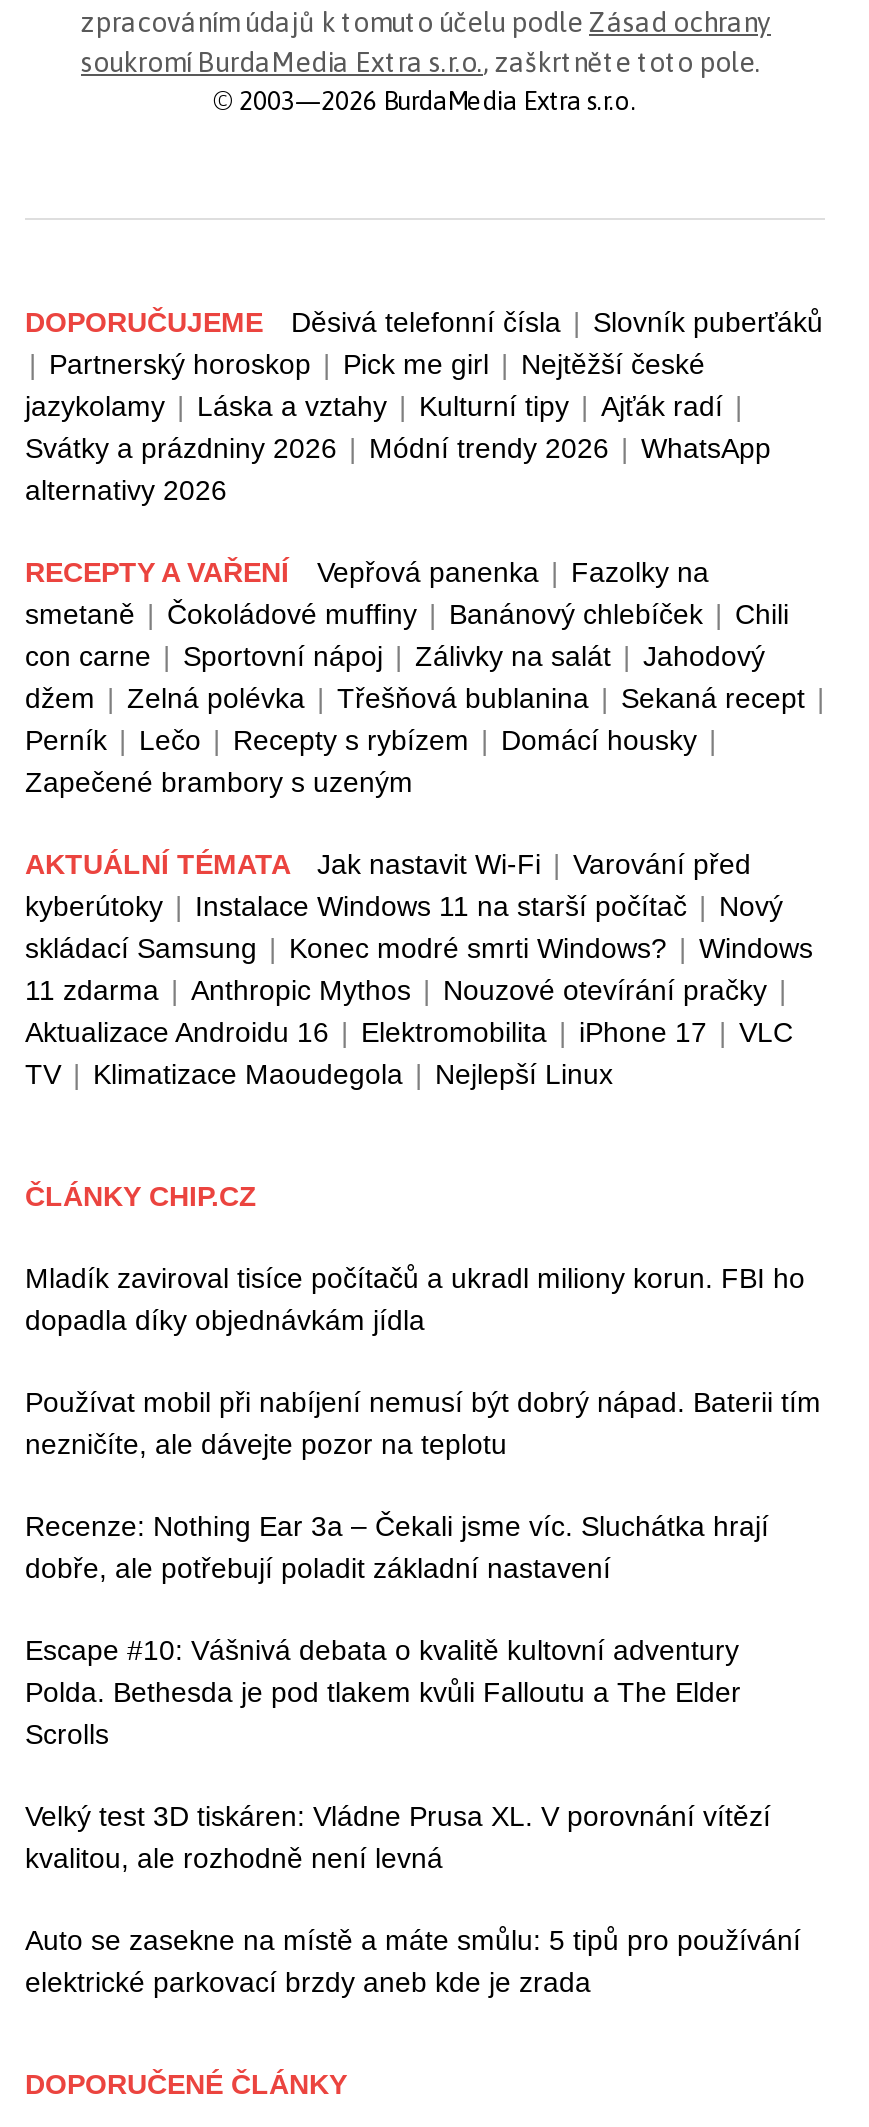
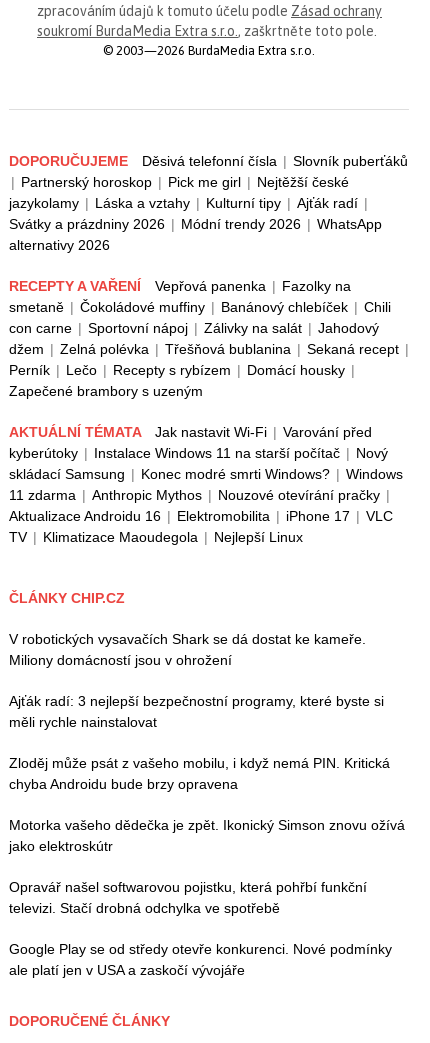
[25,1262,805,1336] Mladík zaviroval tisíce počítačů a ukradl miliony korun. FBI ho | dopadla díky objednávkám jídla -> [9,631,366,668] V robotických vysavačích Shark se dá dostat ke kameře. | Miliony domácností jsou v ohrožení
[25,1386,821,1460] Používat mobil při nabíjení nemusí být dobrý nápad. Baterii tím | nezničíte, ale dávejte pozor na teplotu -> [9,693,384,730] Ajťák radí: 3 nejlepší bezpečnostní programy, které byste si | měli rychle nainstalovat
[25,1510,769,1584] Recenze: Nothing Ear 3a – Čekali jsme víc. Sluchátka hrají | dobře, ale potřebují poladit základní nastavení -> [9,755,390,792] Zloděj může psát z vašeho mobilu, i když nemá PIN. Kritická | chyba Androidu bude brzy opravena
[25,1634,741,1750] Escape #10: Vášnivá debata o kvalitě kultovní adventury | Polda. Bethesda je pod tlakem kvůli Falloutu a The Elder | Scrolls -> [9,817,405,854] Motorka vašeho dědečka je zpět. Ikonický Simson znovu ožívá | jako elektroskútr
[25,1800,771,1874] Velký test 3D tiskáren: Vládne Prusa XL. V porovnání vítězí | kvalitou, ale rozhodně není levná -> [9,879,367,916] Opravář našel softwarovou pojistku, která pohřbí funkční | televizi. Stačí drobná odchylka ve spotřebě
[25,1924,801,1998] Auto se zasekne na místě a máte smůlu: 5 tipů pro používání | elektrické parkovací brzdy aneb kde je zrada -> [9,941,392,978] Google Play se od středy otevře konkurenci. Nové podmínky | ale platí jen v USA a zaskočí vývojáře

